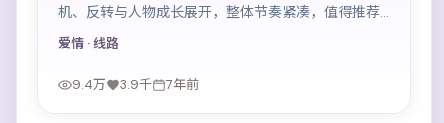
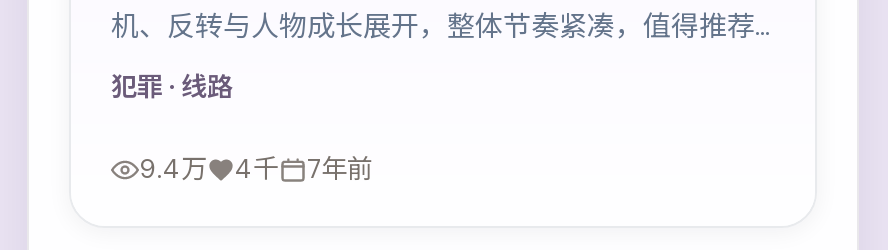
[58,35,119,52] 爱情· 线路 -> [111,70,233,104] 犯罪· 线路
[72,76,199,93] 9.4万 3.9千 7年前 -> [139,152,373,186] 9.4万 4千 7年前

